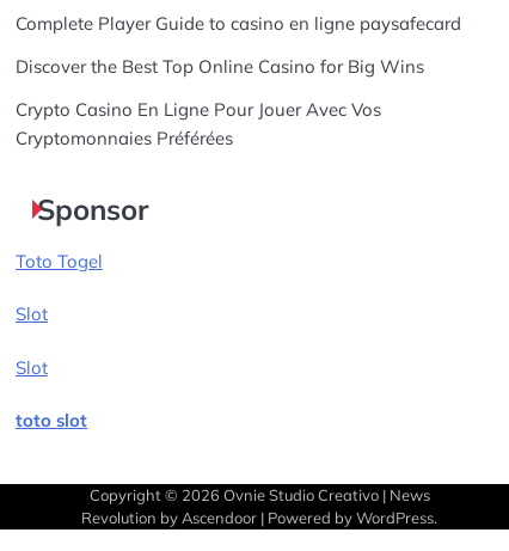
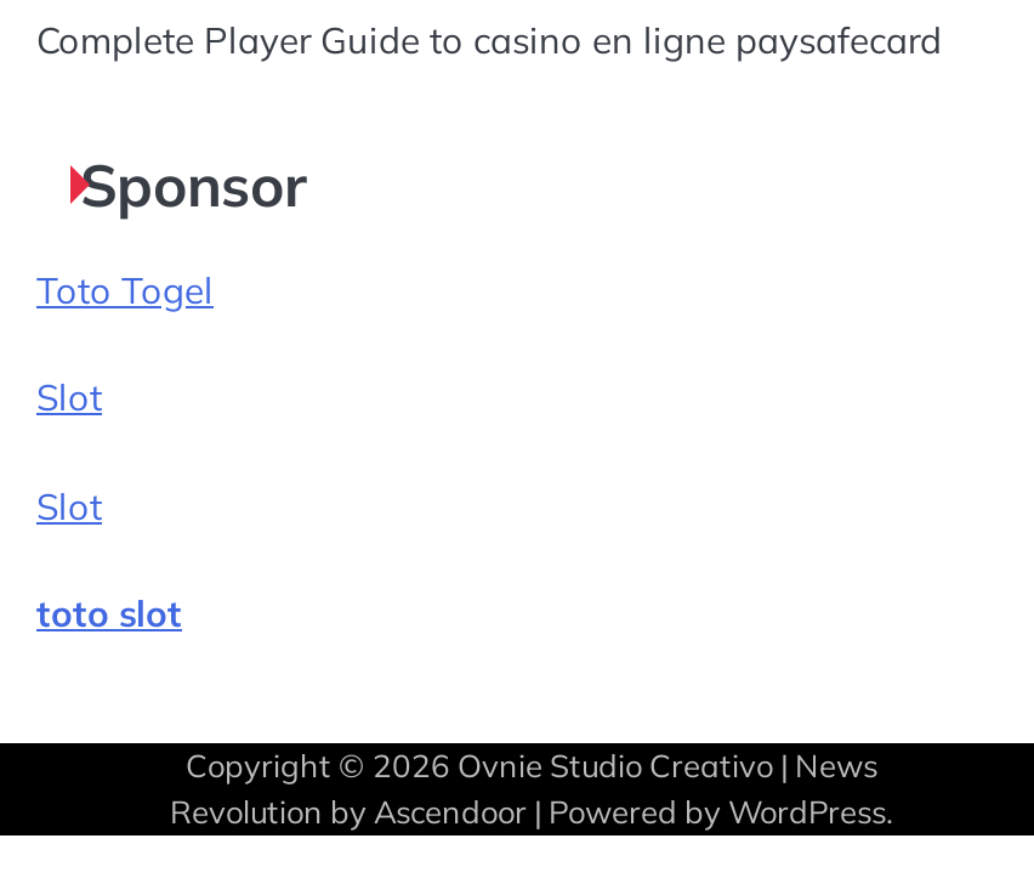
[16,55,424,149] Discover the Best Top Online Casino for Big Wins | Crypto Casino En Ligne Pour Jouer Avec Vos | Cryptomonnaies Préférées -> none

